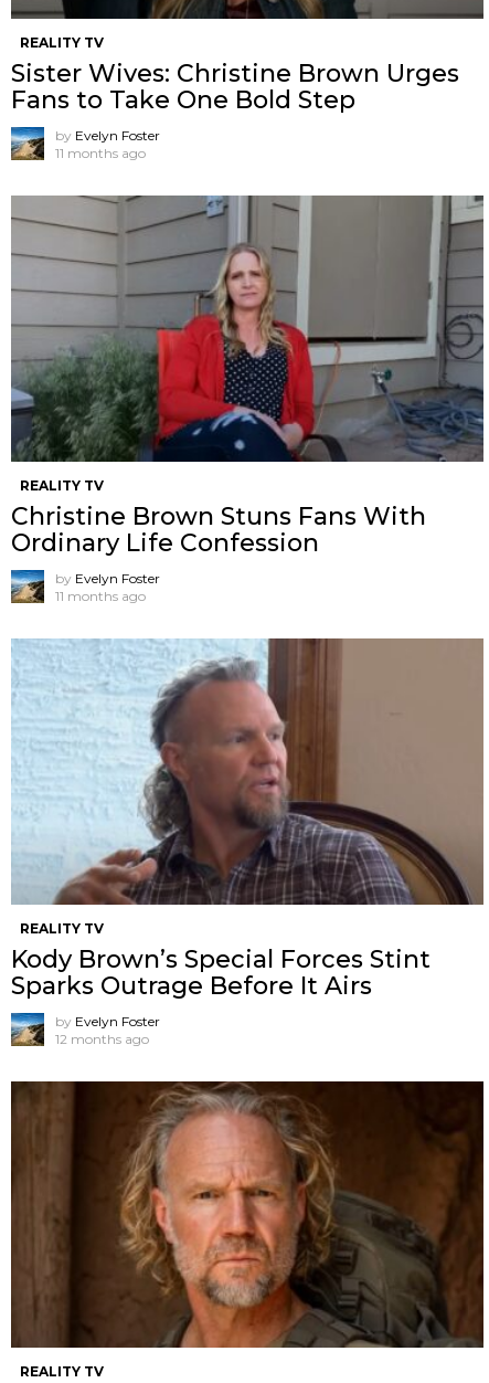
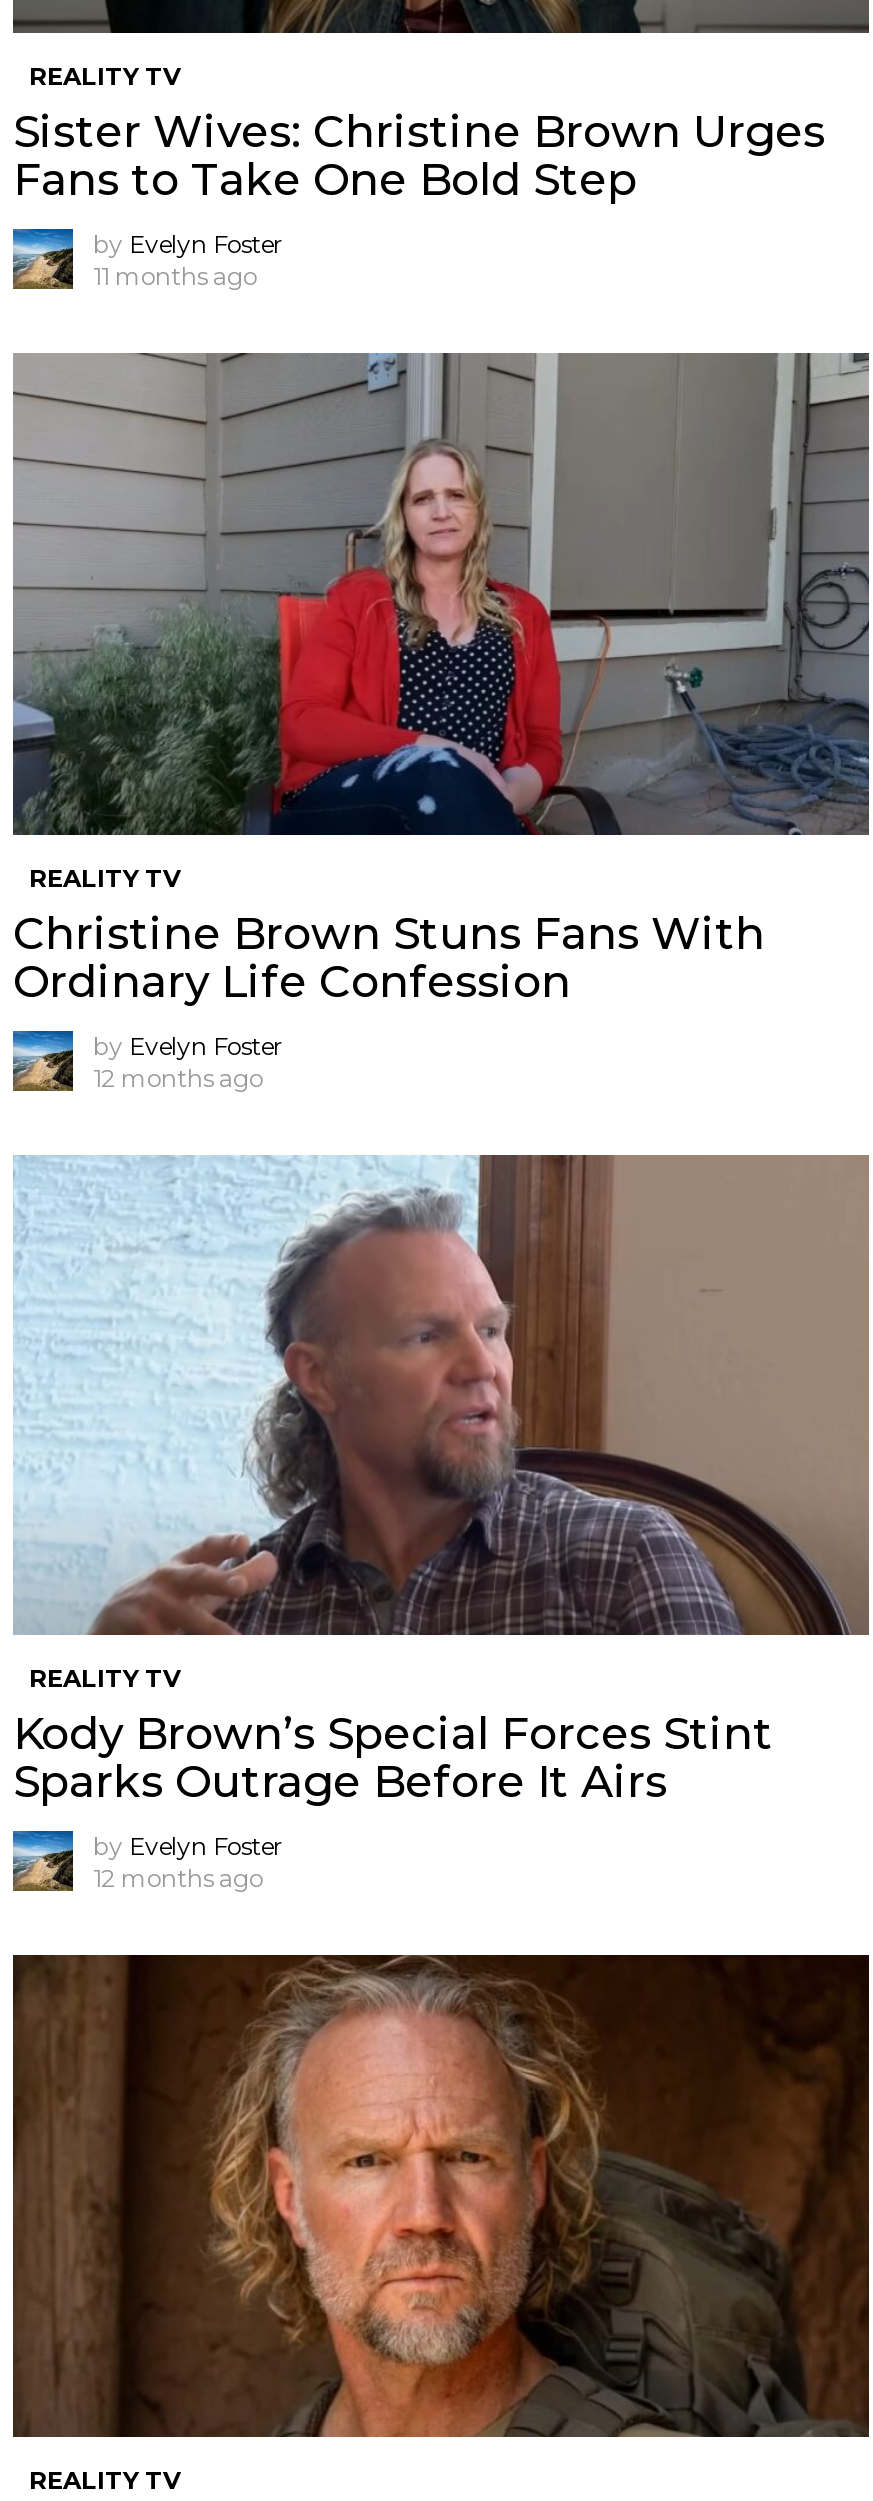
[55,587,146,604] 11 months ago -> [93,1062,263,1092] 12 months ago

